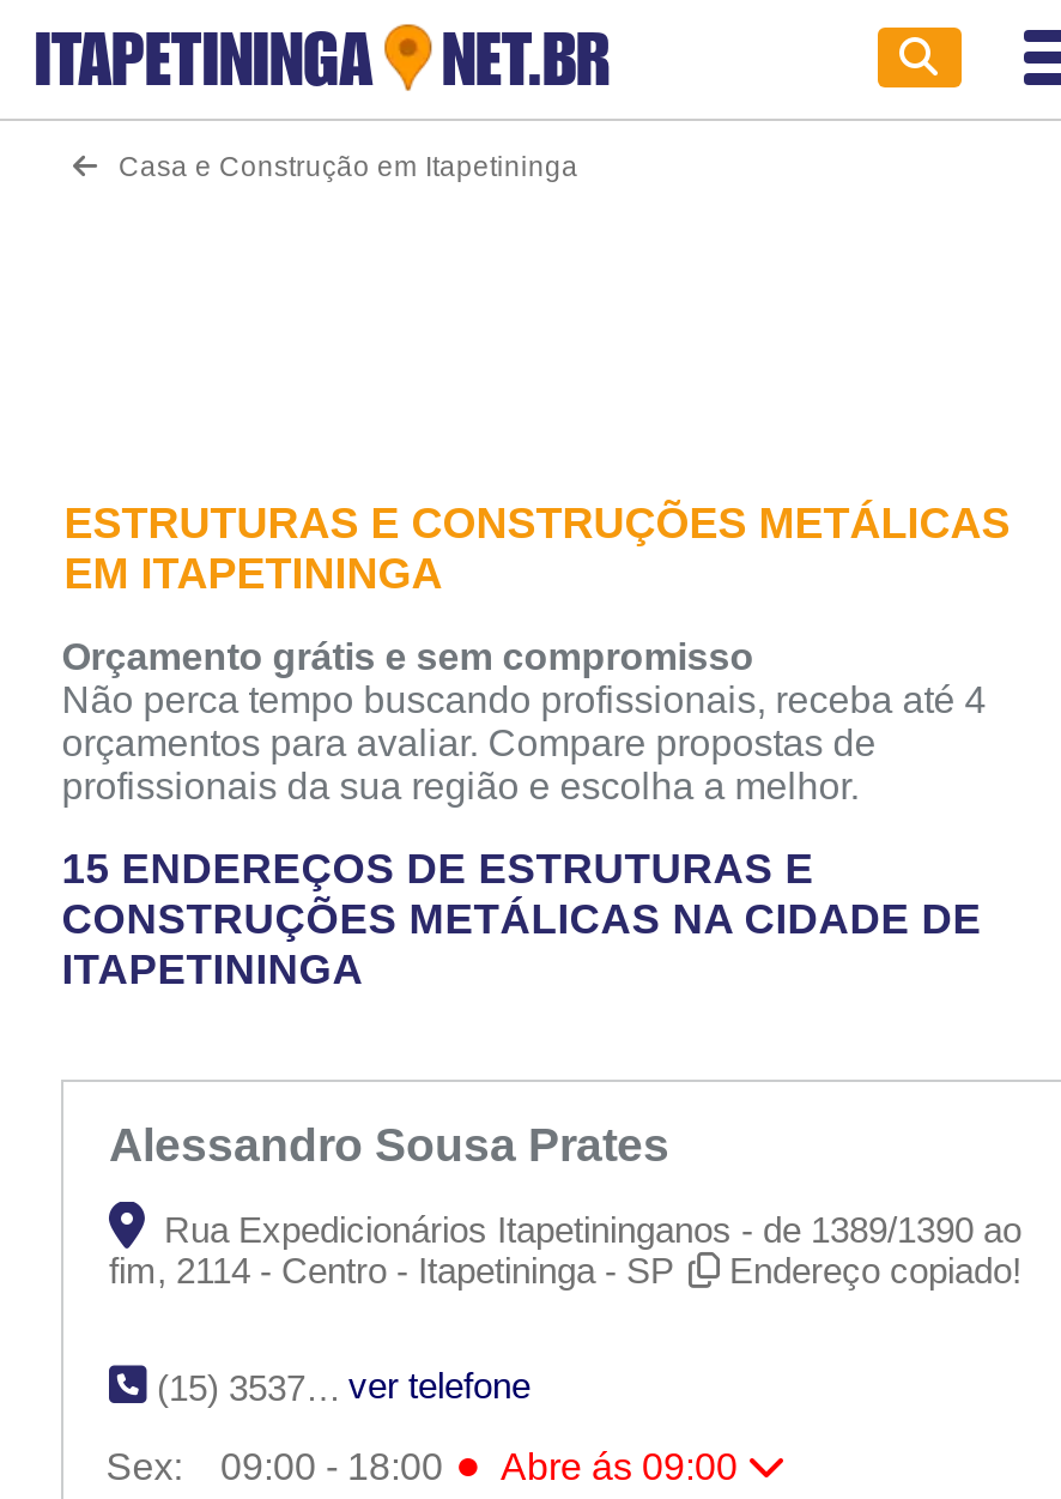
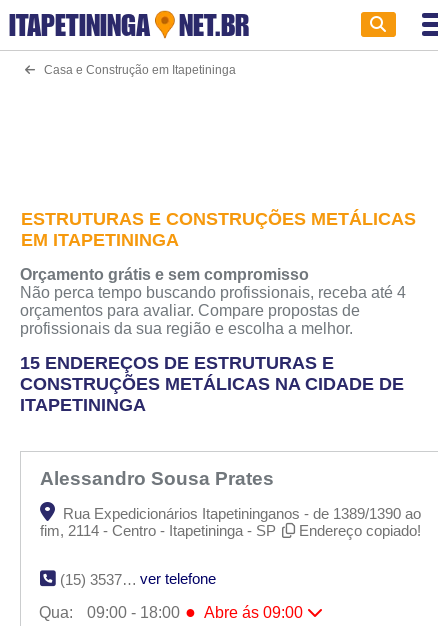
[106,1446,183,1486] Sex: -> [39,604,73,621] Qua:

